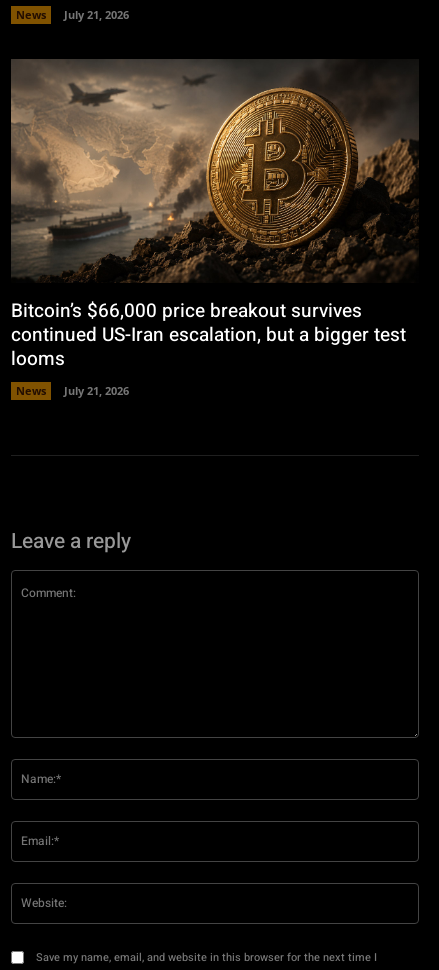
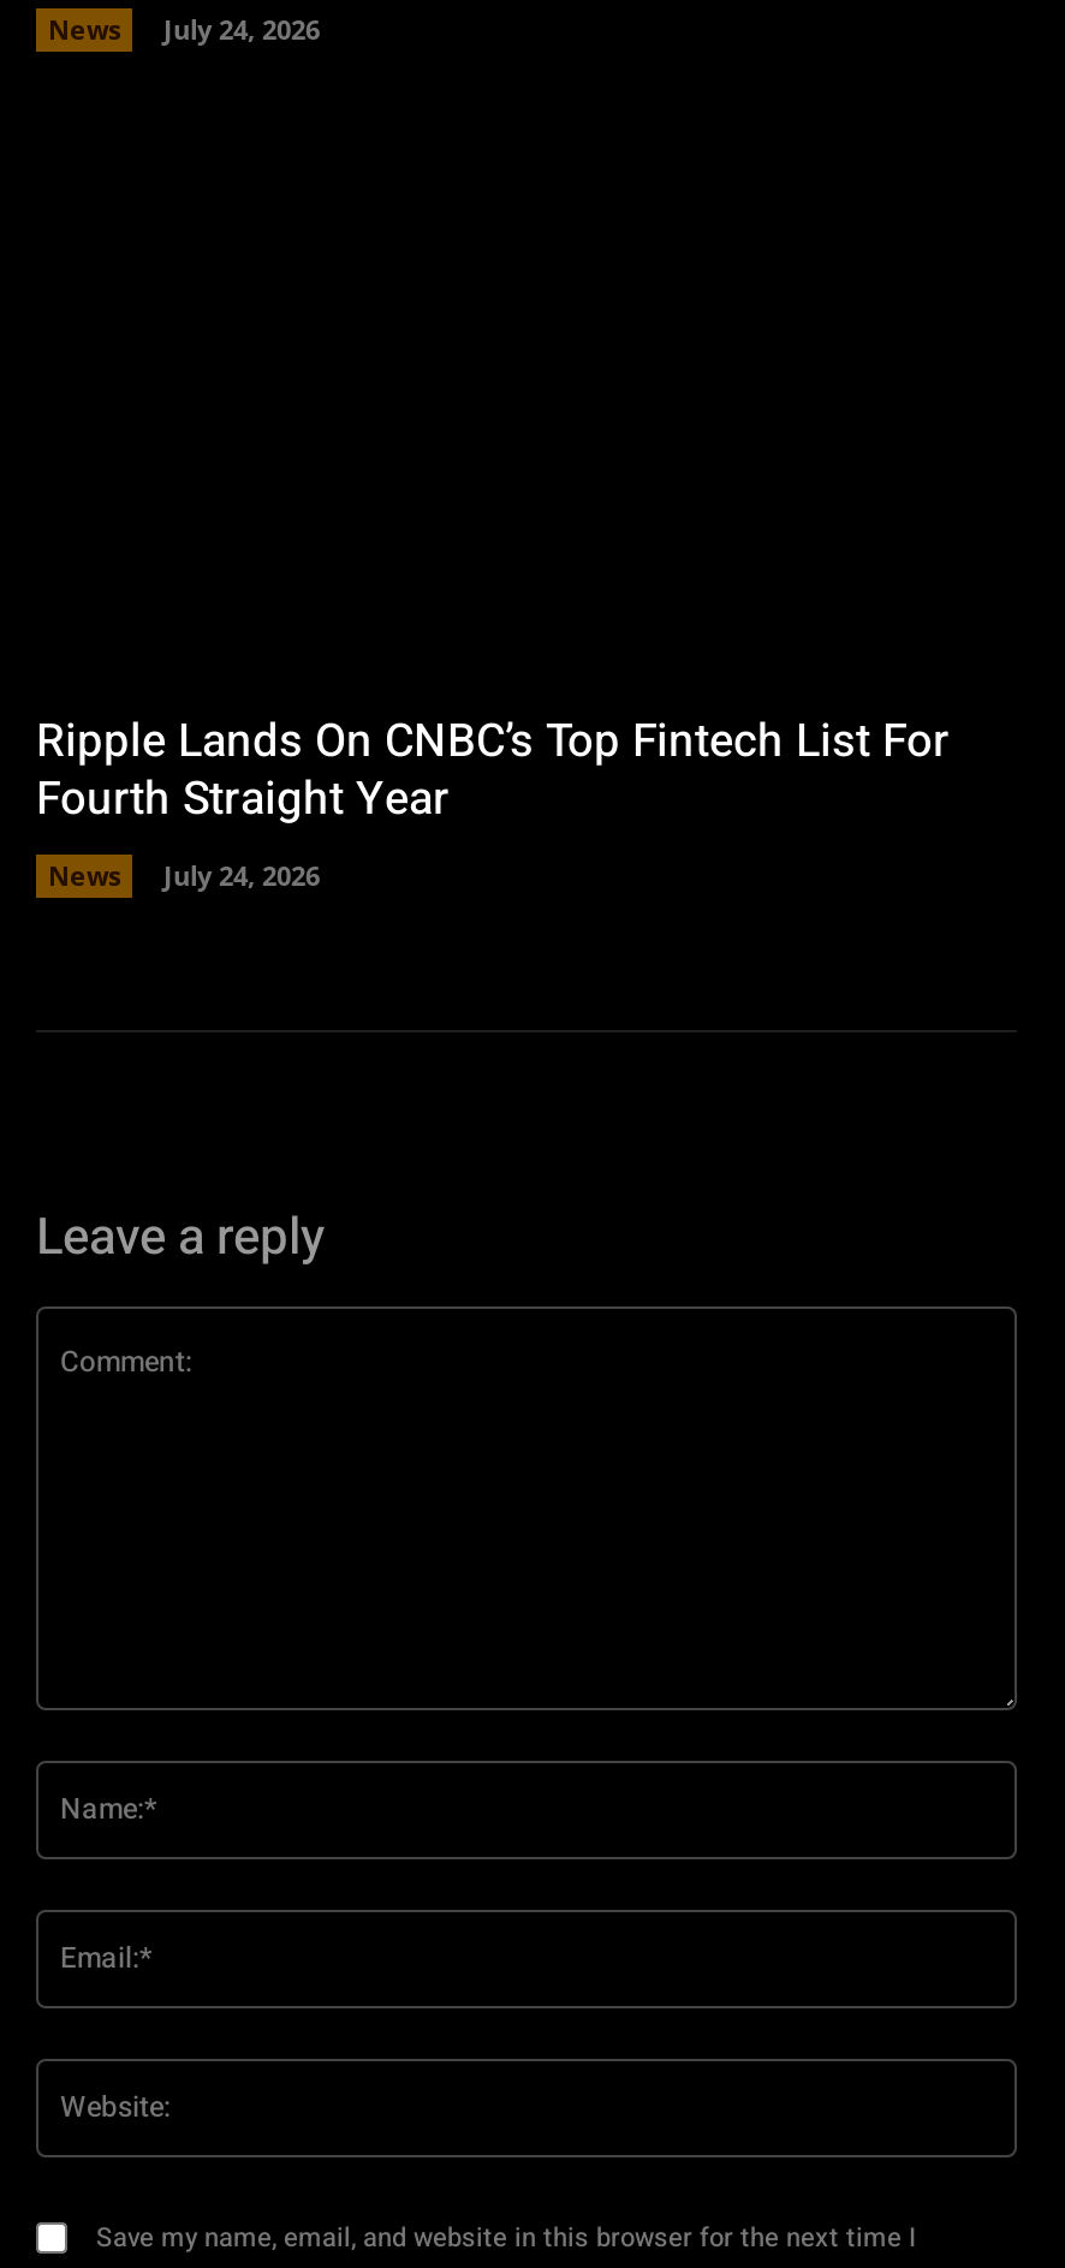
[16,7,129,22] News July 21, 2026 -> [48,11,320,47] News July 24, 2026
[10,58,419,284] [image] -> none
[11,297,406,373] Bitcoin’s $66,000 price breakout survives | continued US-Iran escalation, but a bigger test | looms -> [36,709,950,834] Ripple Lands On CNBC’s Top Fintech List For | Fourth Straight Year
[16,383,129,398] News July 21, 2026 -> [48,858,320,894] News July 24, 2026

